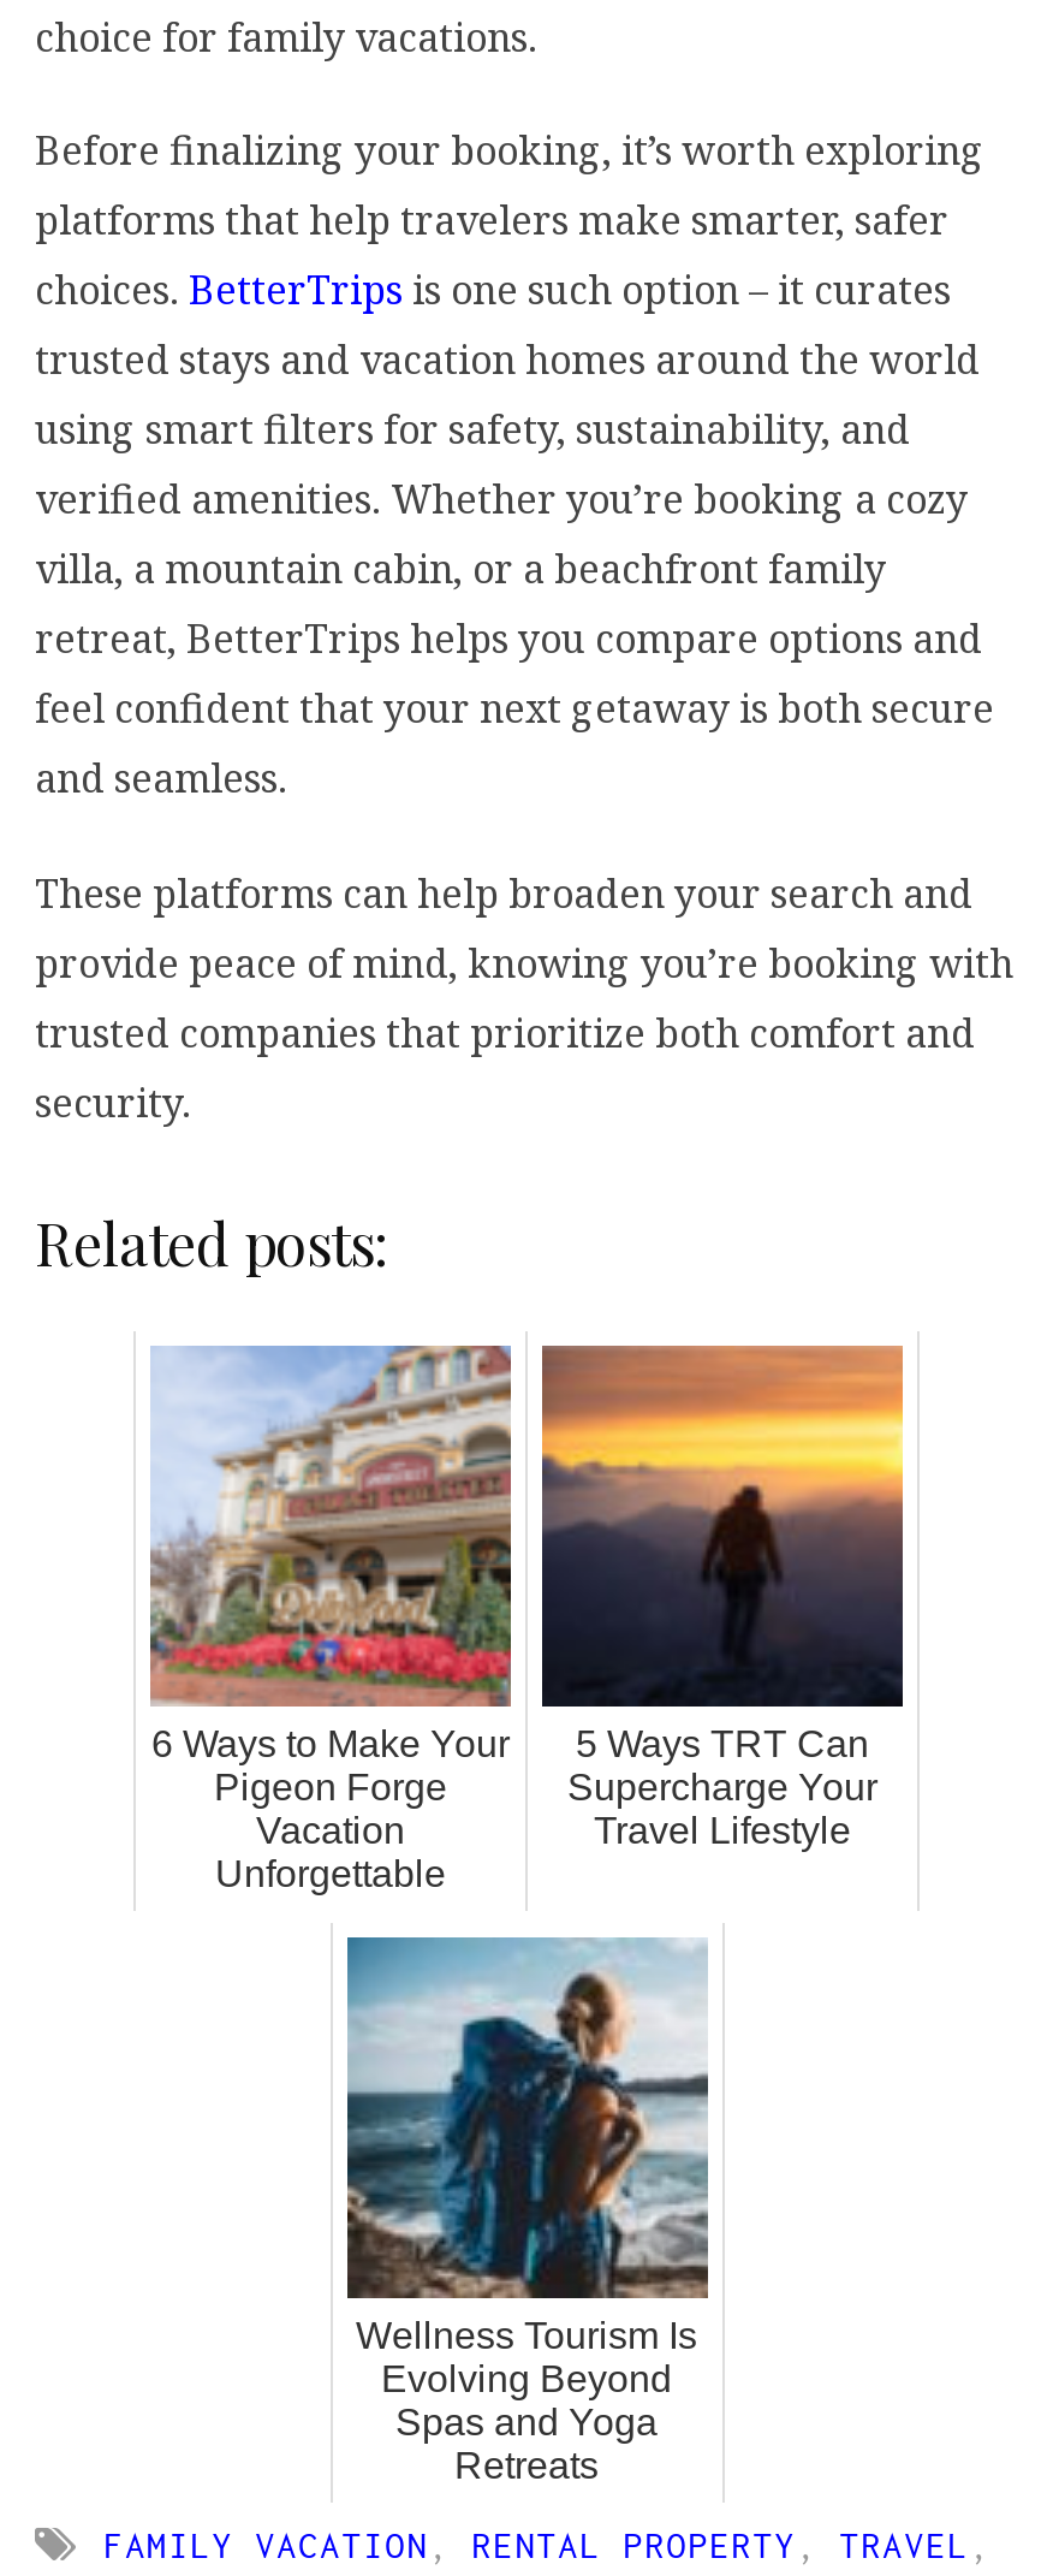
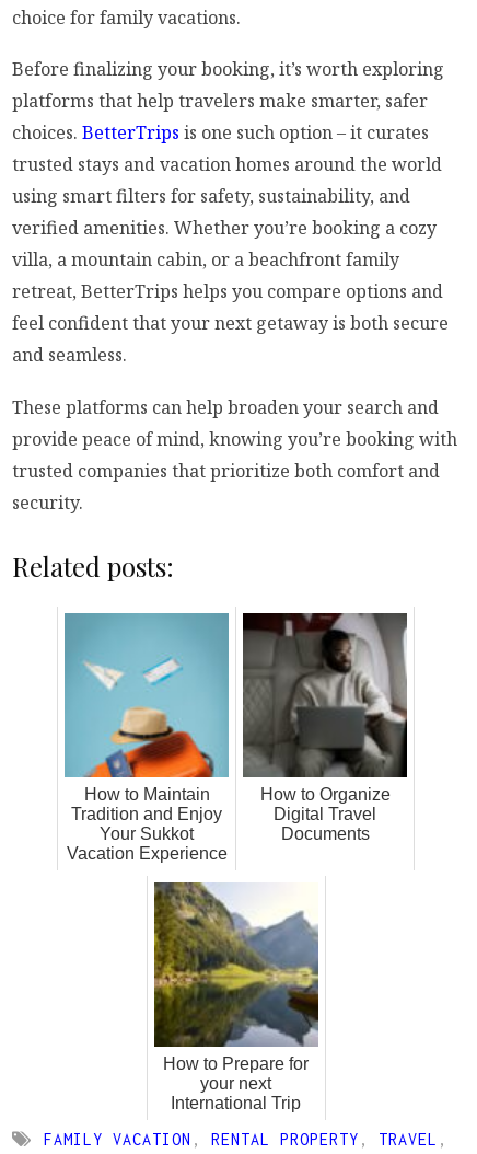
[148,1346,513,1893] [image] | 6 Ways to Make Your | Pigeon Forge | Vacation | Unforgettable -> [65,612,230,862] [image] | How to Maintain | Tradition and Enjoy | Your Sukkot | Vacation Experience
[540,1343,905,1850] [image] | 5 Ways TRT Can | Supercharge Your | Travel Lifestyle -> [242,612,408,843] [image] | How to Organize | Digital Travel | Documents
[345,1937,708,2485] [image] | Wellness Tourism Is | Evolving Beyond | Spas and Yoga | Retreats -> [153,881,319,1112] [image] | How to Prepare for | your next | International Trip

